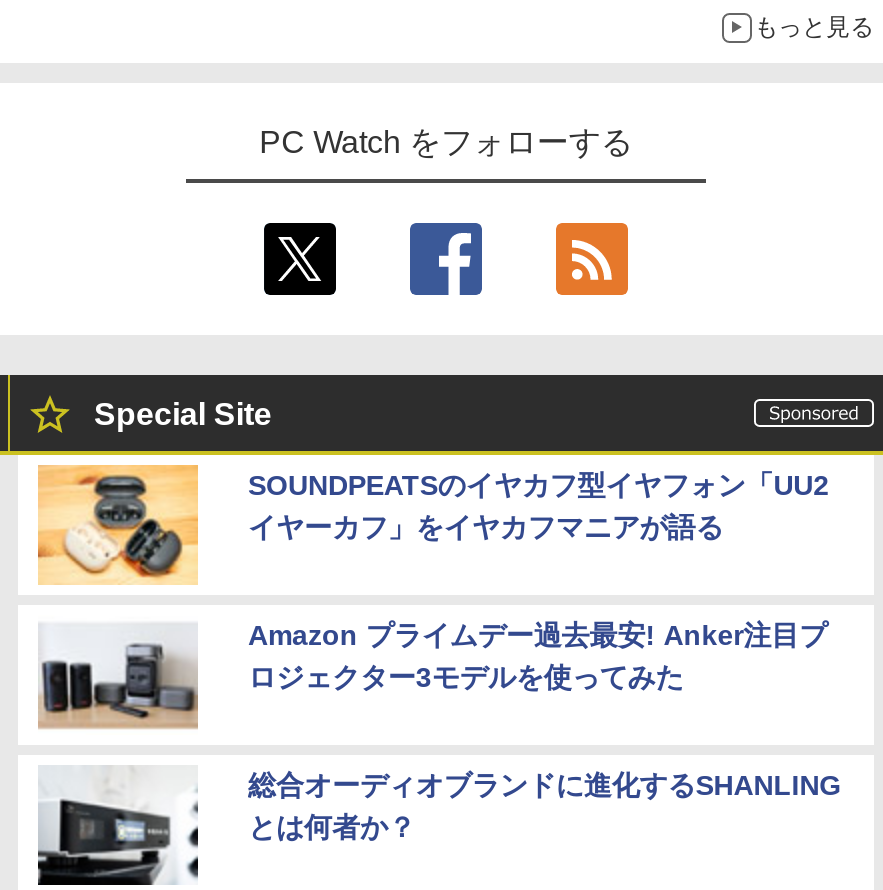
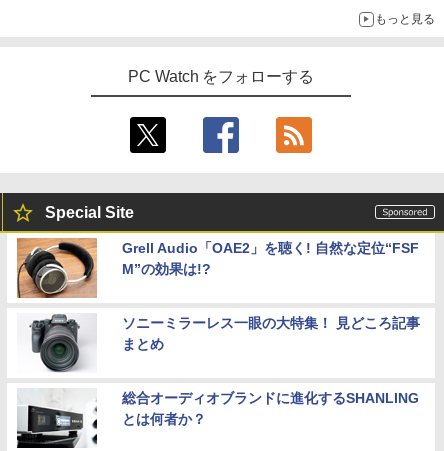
[38,465,829,585] [image] | SOUNDPEATSのイヤカフ型イヤフォン「UU2 | イヤーカフ」をイヤカフマニアが語る -> [17,238,419,299] [image] | Grell Audio「OAE2」を聴く! 自然な定位“FSF | M”の効果は!?
[36,617,827,733] [image] | Amazon プライムデー過去最安! Anker注目プ | ロジェクター3モデルを使ってみた -> [17,313,420,373] [image] | ソニーミラーレス一眼の大特集！ 見どころ記事 | まとめ

